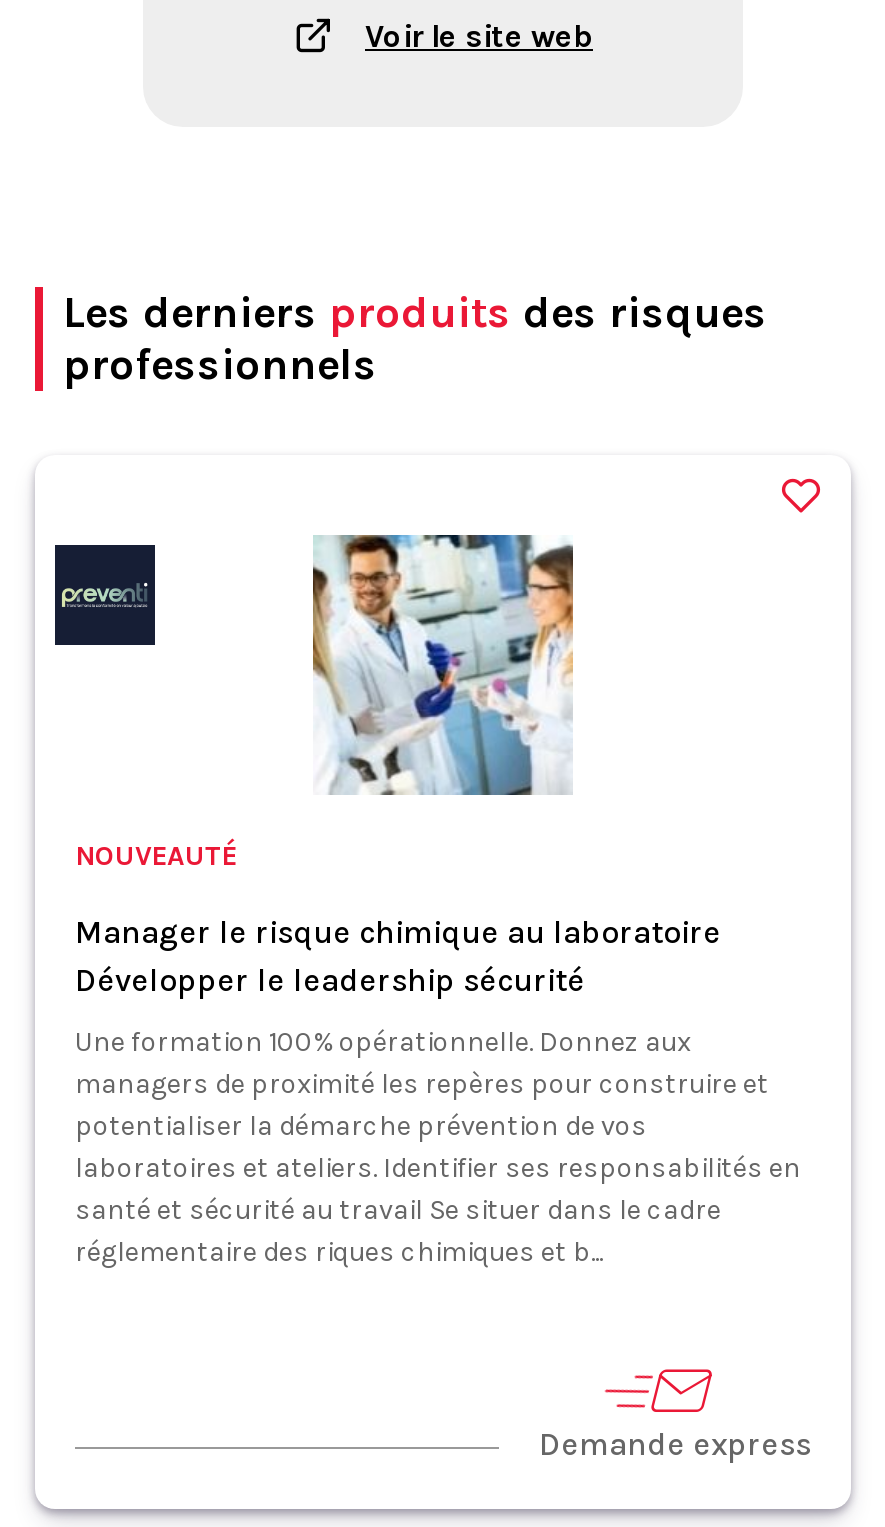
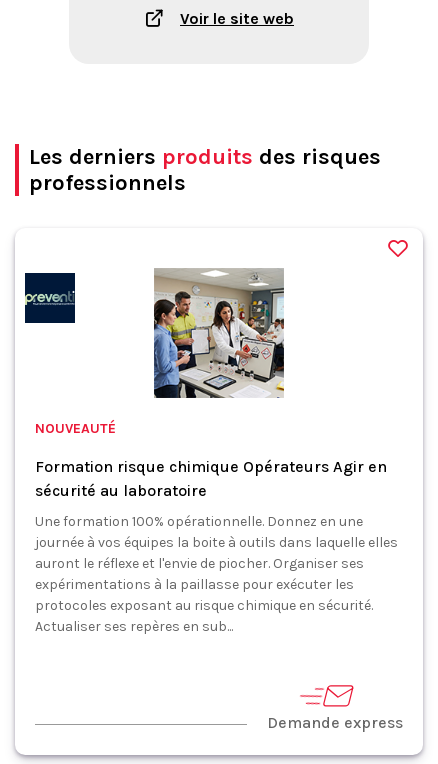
[311,533,575,797] [image] -> [153,268,285,399] [image]
[75,913,721,999] Manager le risque chimique au laboratoire | Développer le leadership sécurité -> [35,457,387,500] Formation risque chimique Opérateurs Agir en | sécurité au laboratoire
[75,1025,801,1269] Une formation 100% opérationnelle. Donnez aux | managers de proximité les repères pour construire et | potentialiser la démarche prévention de vos | laboratoires et ateliers. Identifier ses responsabilités en | santé et sécurité au travail Se situer dans le cadre | réglementaire des riques chimiques et b... -> [35,513,398,635] Une formation 100% opérationnelle. Donnez en une | journée à vos équipes la boite à outils dans laquelle elles | auront le réflexe et l'envie de piocher. Organiser ses | expérimentations à la paillasse pour exécuter les | protocoles exposant au risque chimique en sécurité. | Actualiser ses repères en sub...

